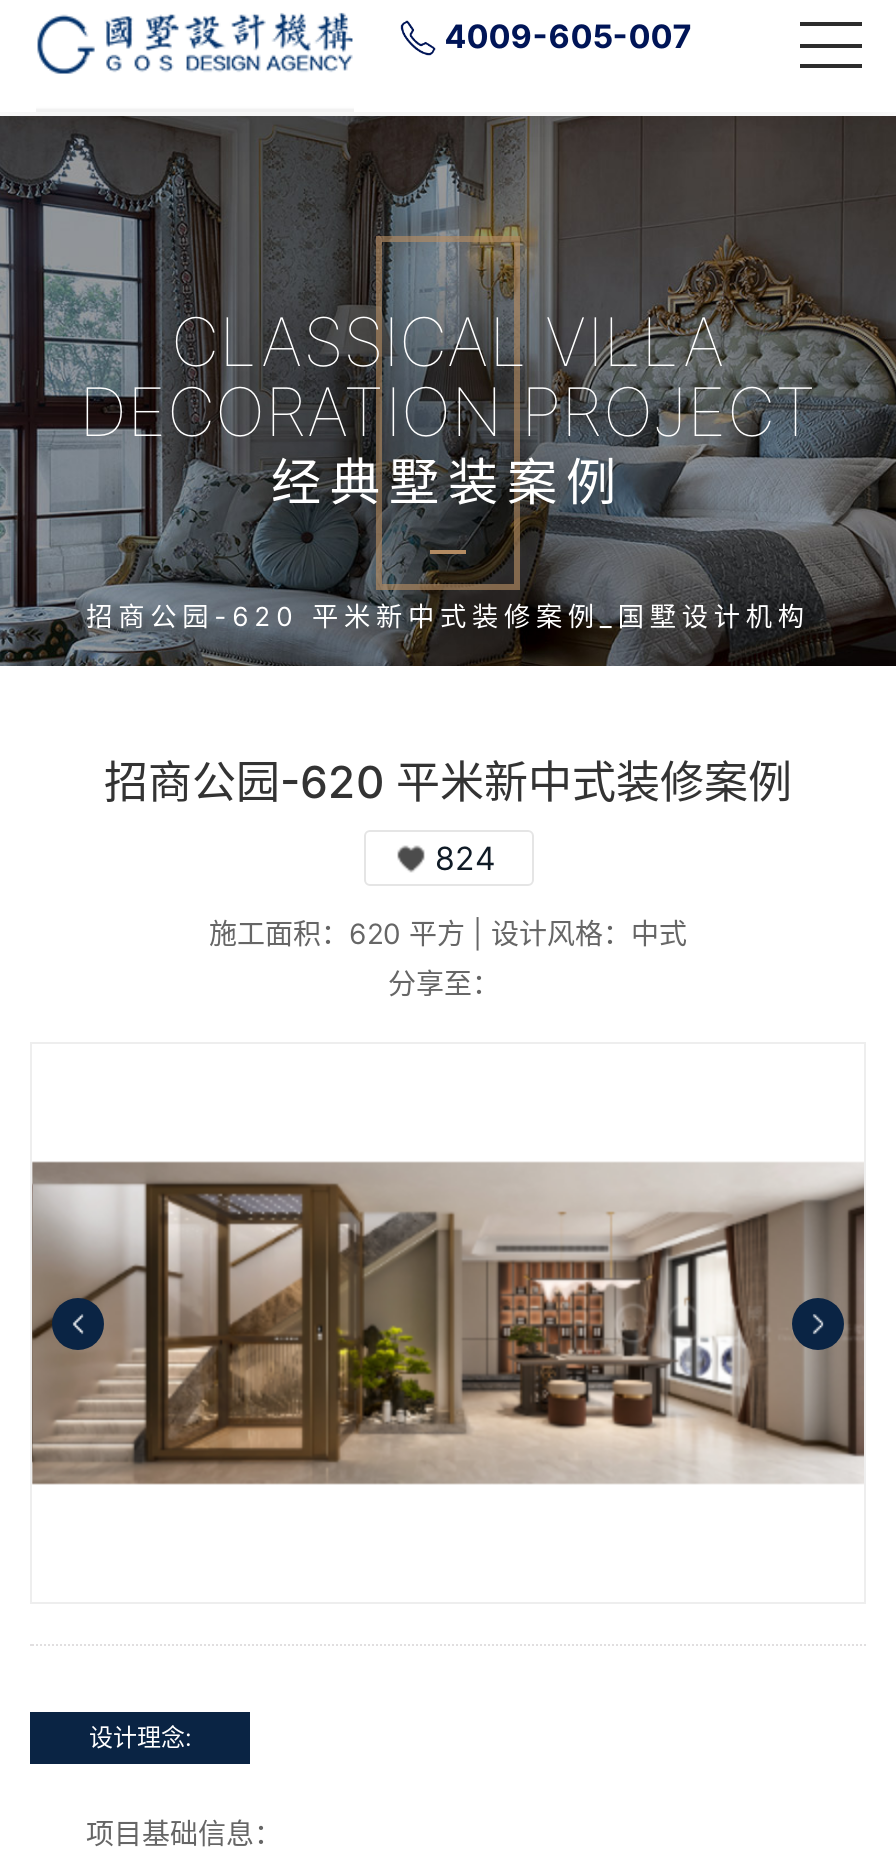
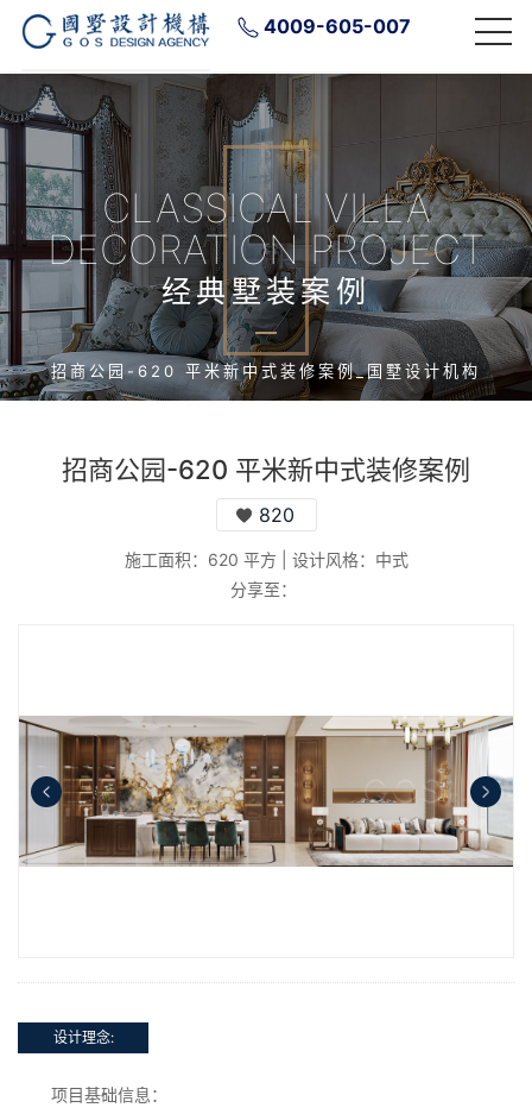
[435,838,495,878] 824 -> [258,503,294,527] 820
[30,1160,866,1486] [image] -> [19,696,513,887] [image]

